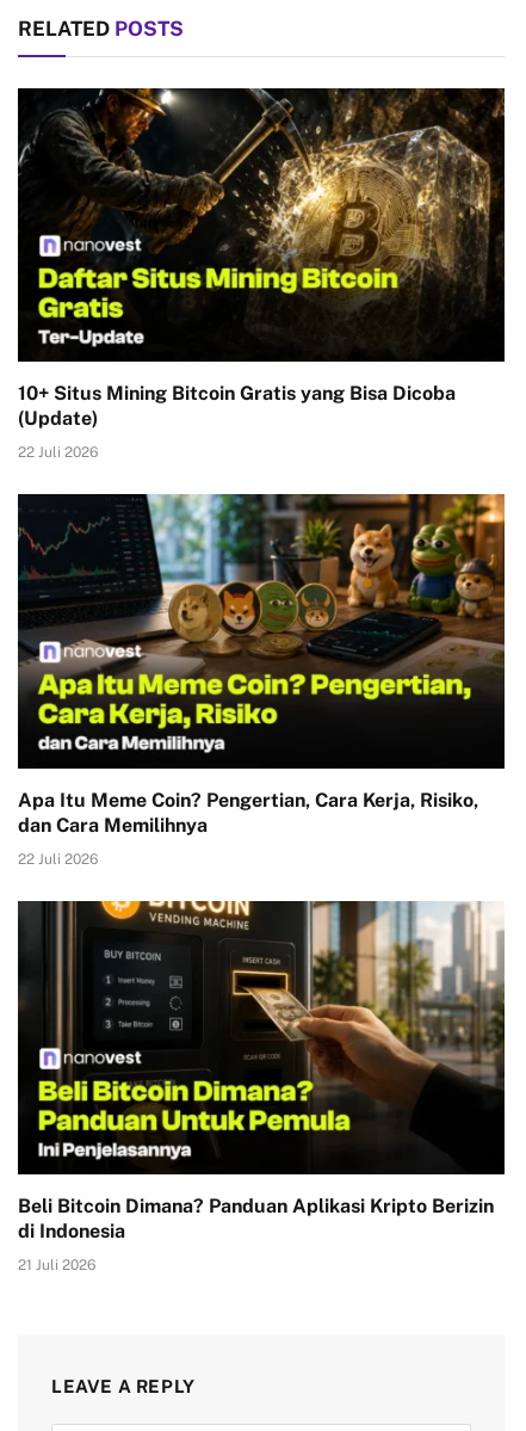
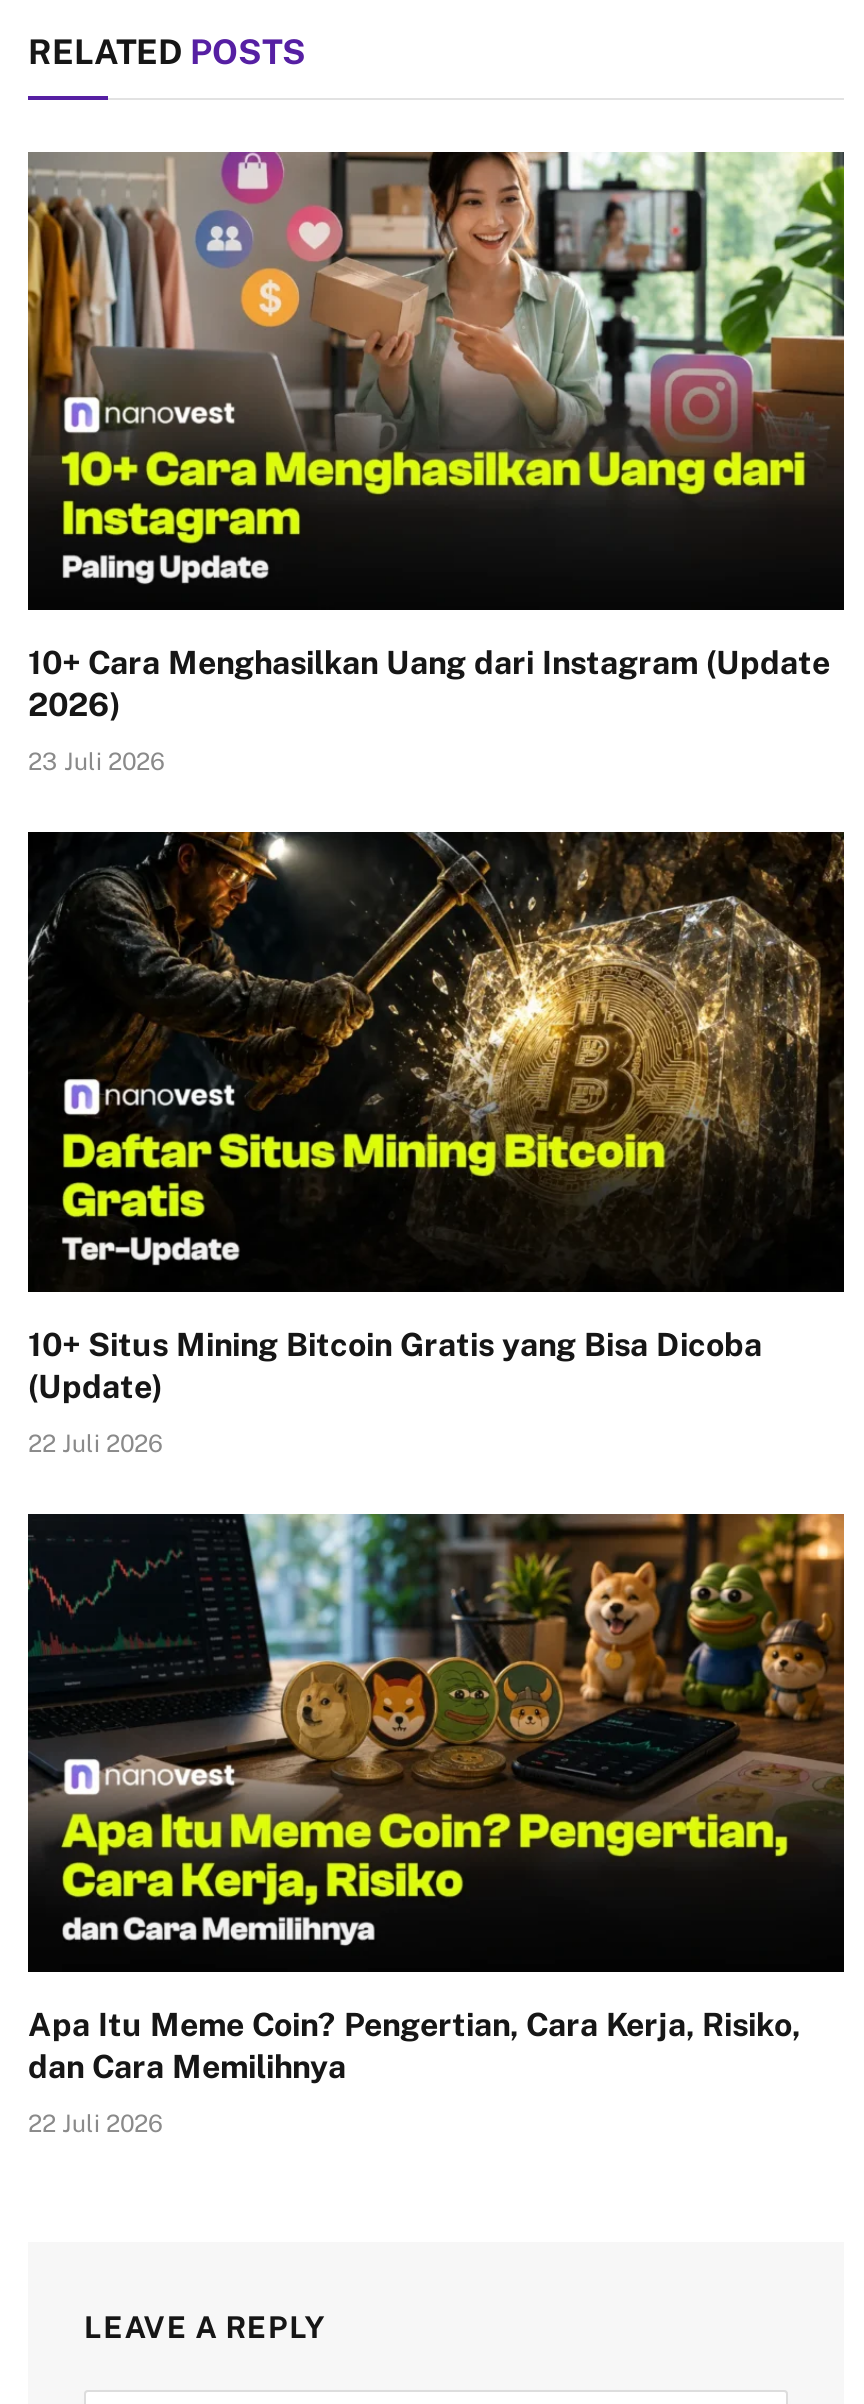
none -> [26,150,846,776] [image] | 10+ Cara Menghasilkan Uang dari Instagram (Update | 2026) | 23 Juli 2026
moved [17,86,507,867] -> [26,828,848,2138]: [image] | 10+ Situs Mining Bitcoin Gratis yang Bisa Dicoba | (Update) | 22 Juli 2026 | Apa Itu Meme Coin? Pengertian, Cara Kerja, Risiko, | dan Cara Memilihnya | 22 Juli 2026
[18,900,505,1274] [image] | Beli Bitcoin Dimana? Panduan Aplikasi Kripto Berizin | di Indonesia | 21 Juli 2026 -> none

